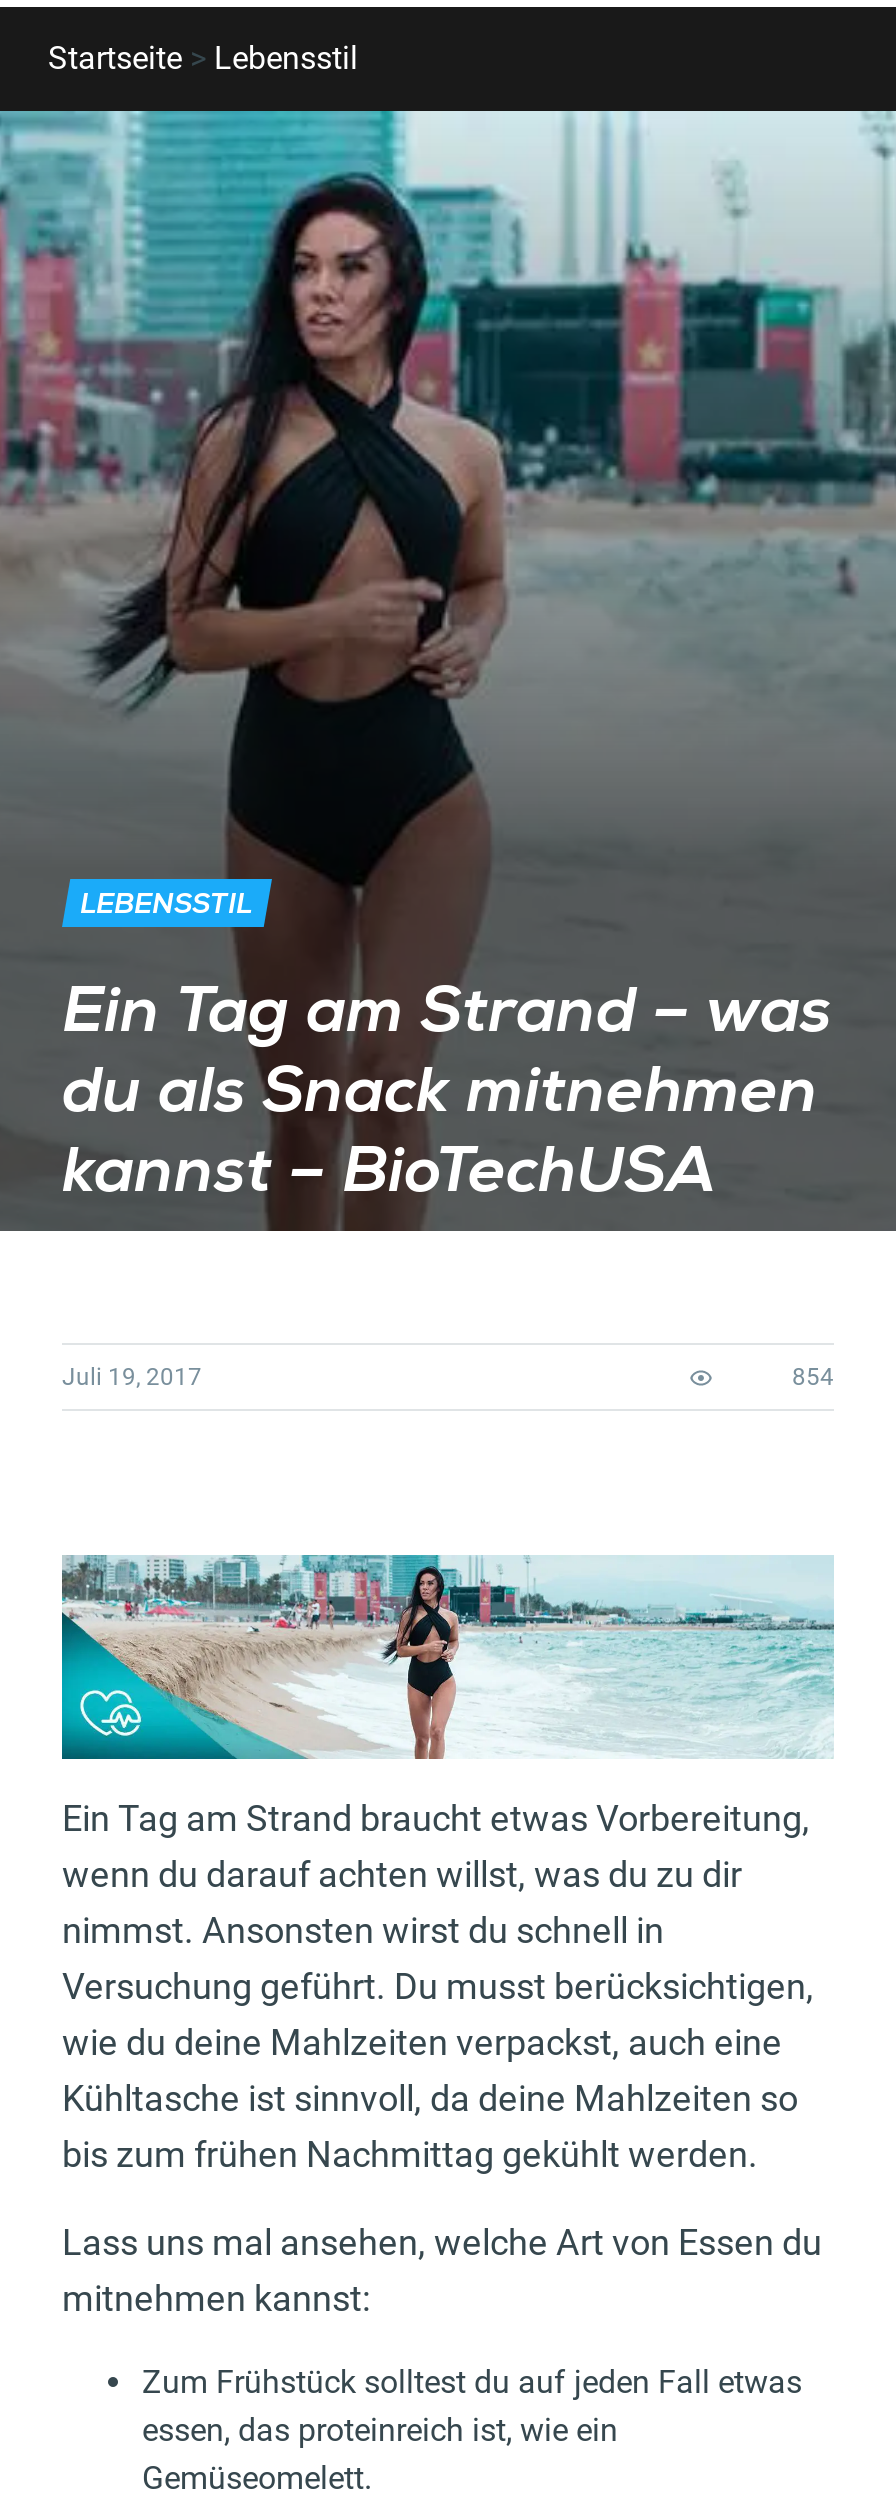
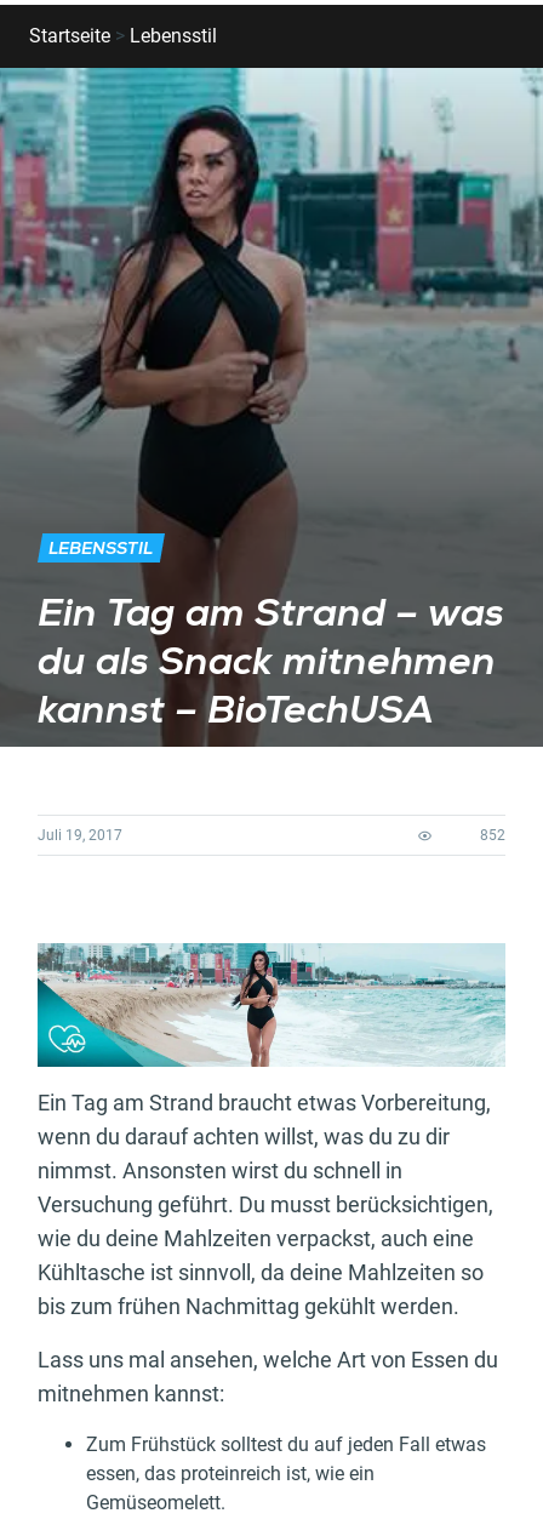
[792,1363,834,1391] 854 -> [480,827,505,844] 852

